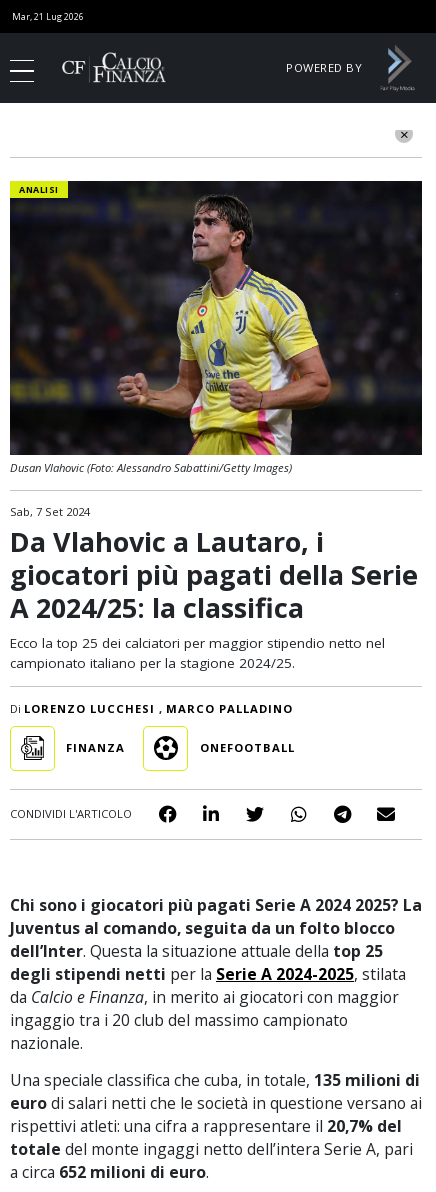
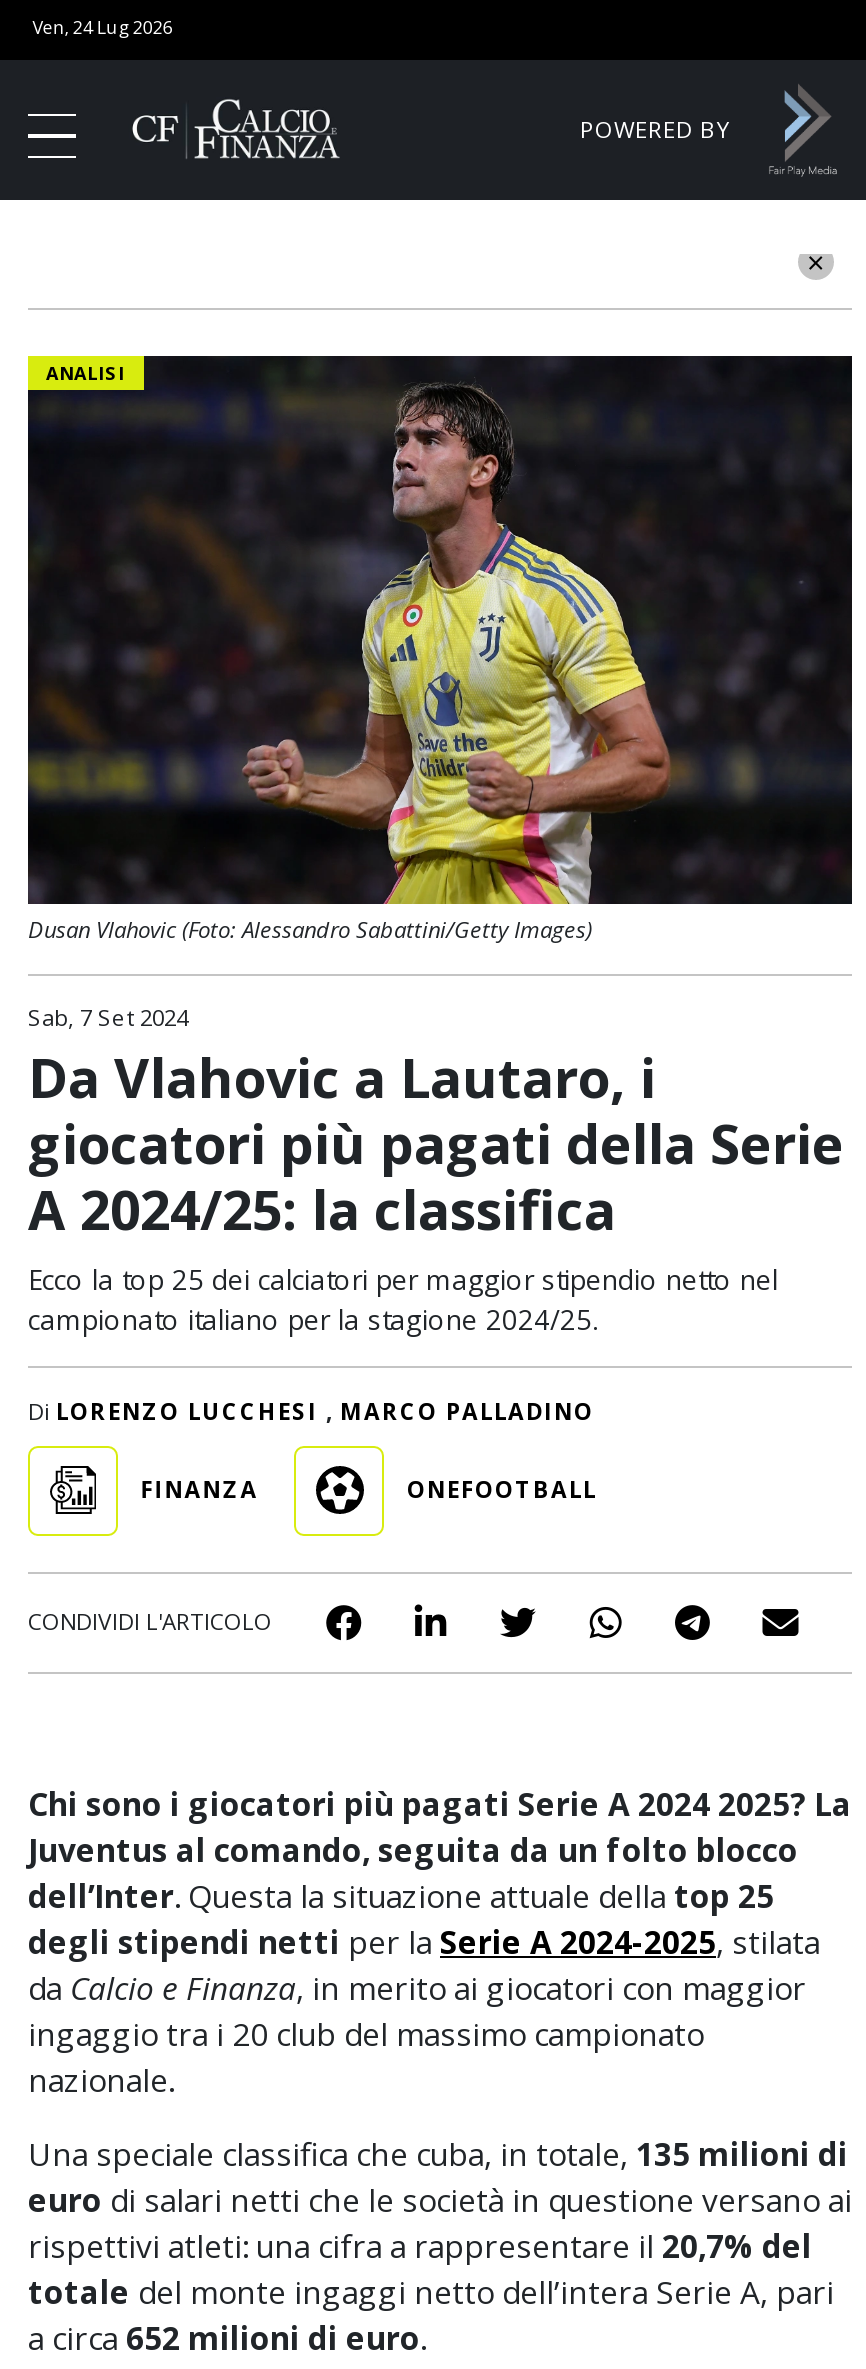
[12,10,84,23] Mar, 21 Lug 2026 -> [32,14,172,40] Ven, 24 Lug 2026

